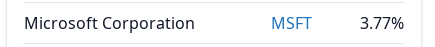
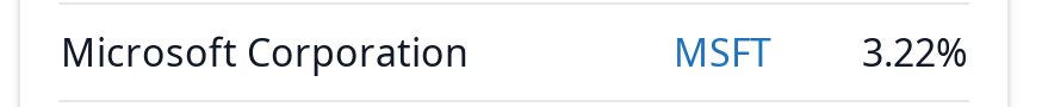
[360,12,404,34] 3.77% -> [862,26,967,78] 3.22%

